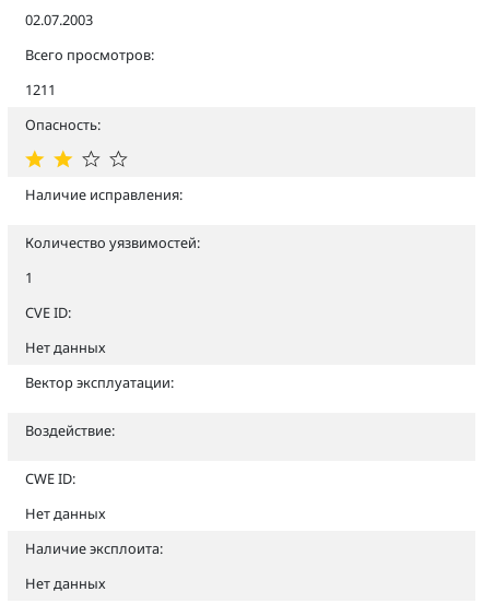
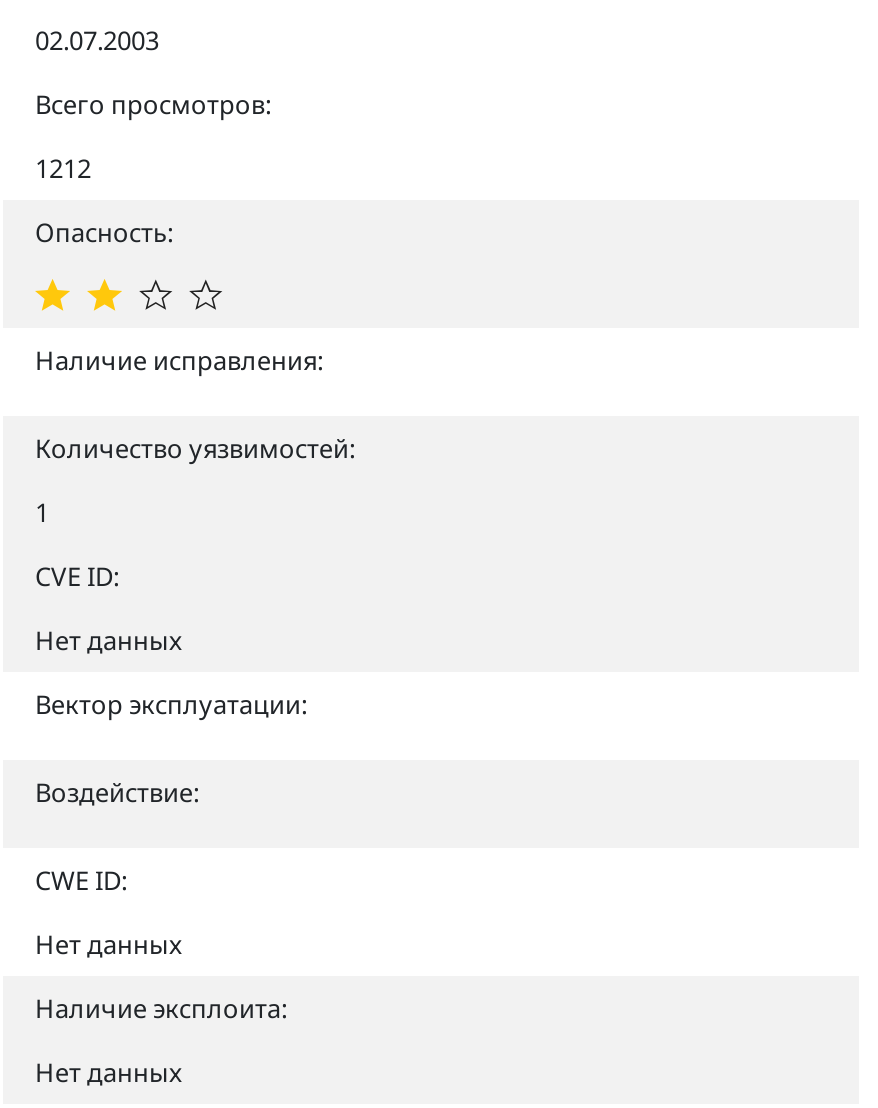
[25,79,56,99] 1211 -> [35,149,91,185] 1212

